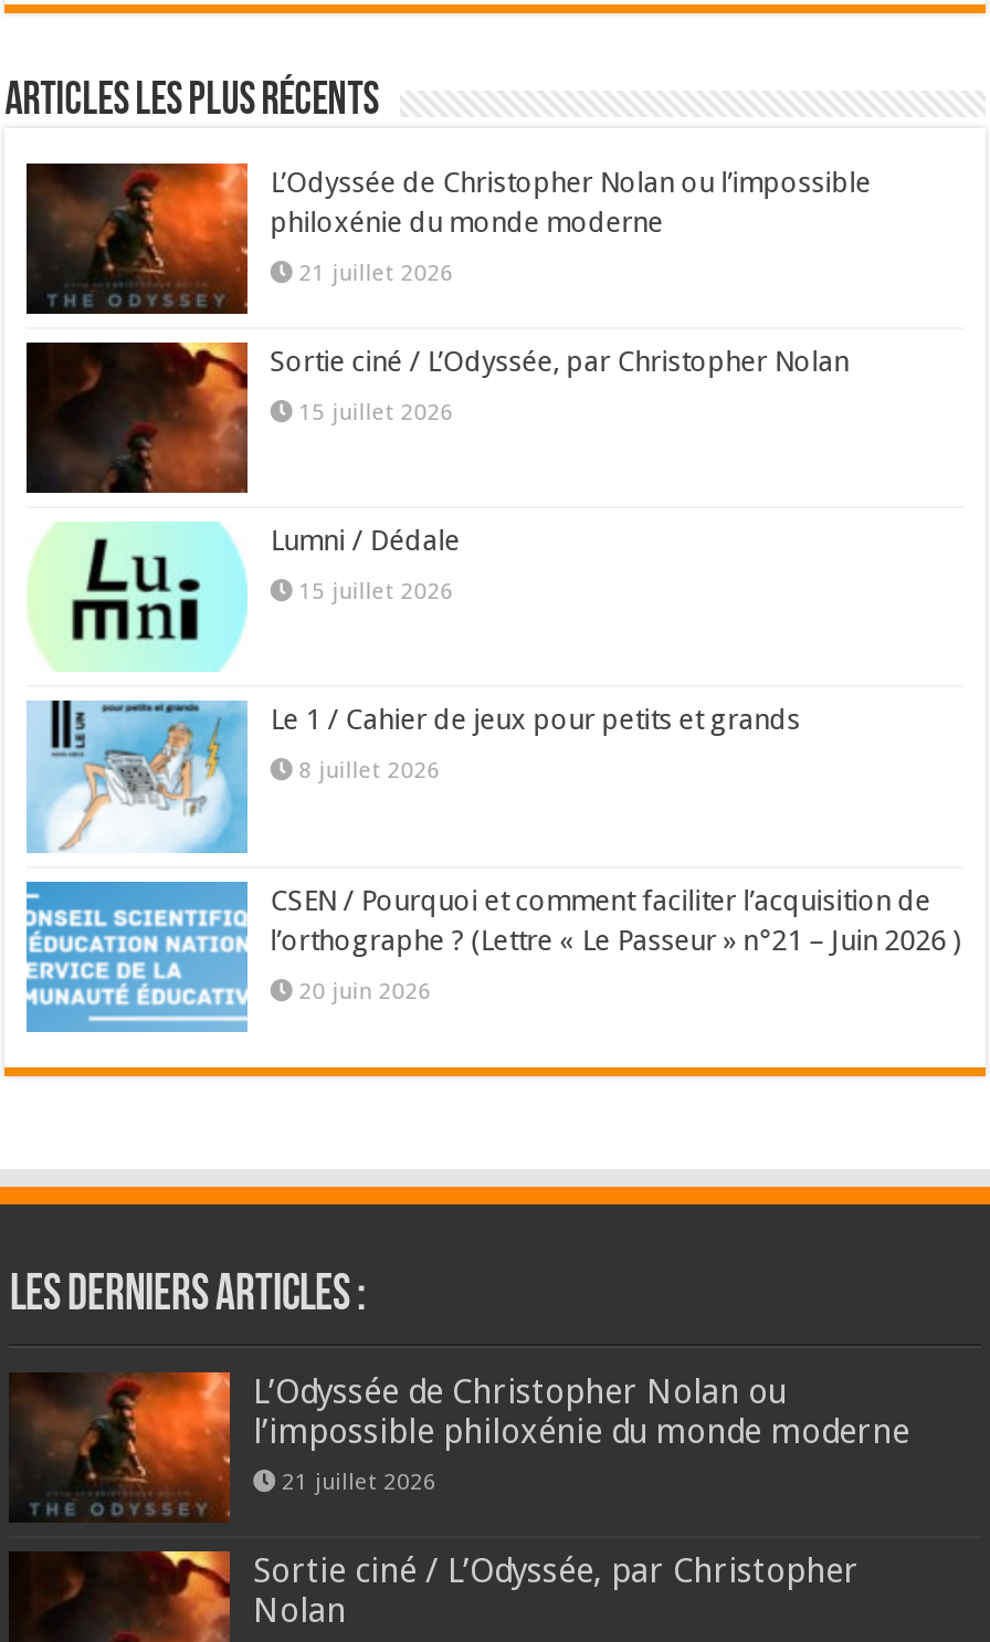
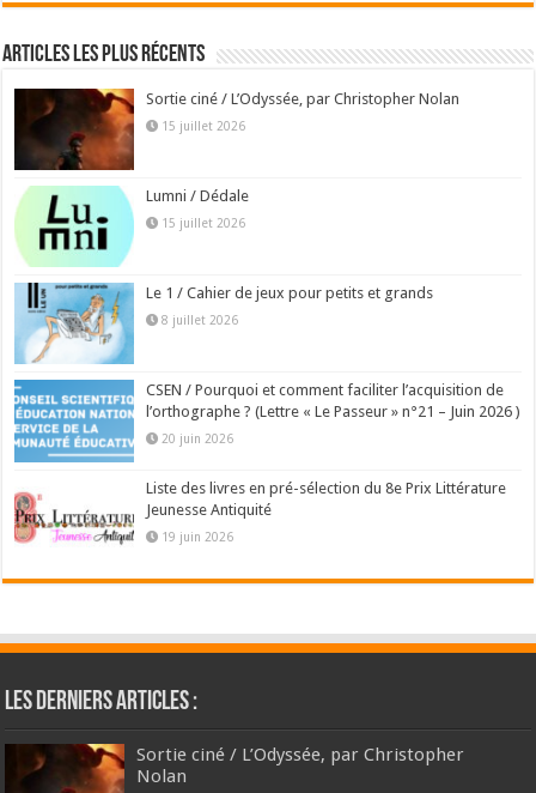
[29,161,871,314] [image] | L’Odyssée de Christopher Nolan ou l’impossible | philoxénie du monde moderne | 21 juillet 2026 -> none
none -> [13,479,506,559] [image] | Liste des livres en pré-sélection du 8e Prix Littérature | Jeunesse Antiquité | 19 juin 2026
[13,1370,909,1523] [image] | L’Odyssée de Christopher Nolan ou | l’impossible philoxénie du monde moderne | 21 juillet 2026 -> none

